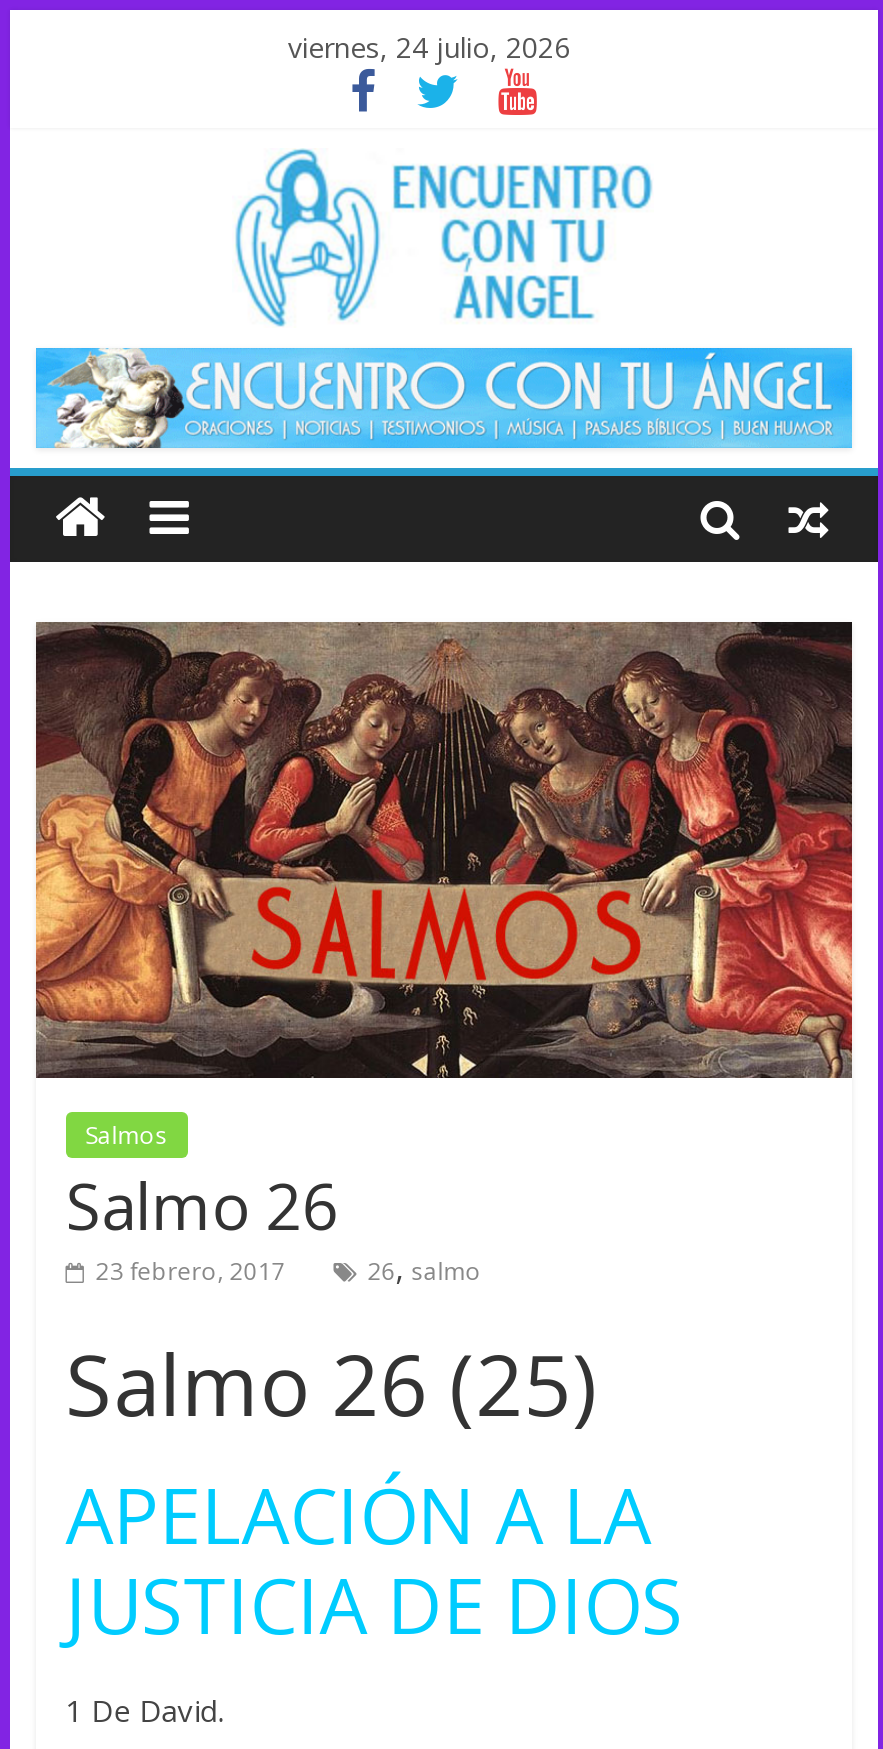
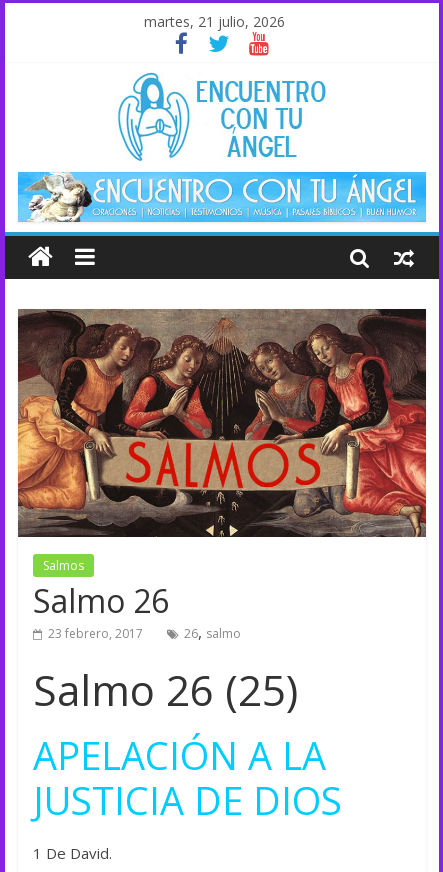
[288,28,570,66] viernes, 24 julio, 2026 -> [144,12,285,31] martes, 21 julio, 2026

